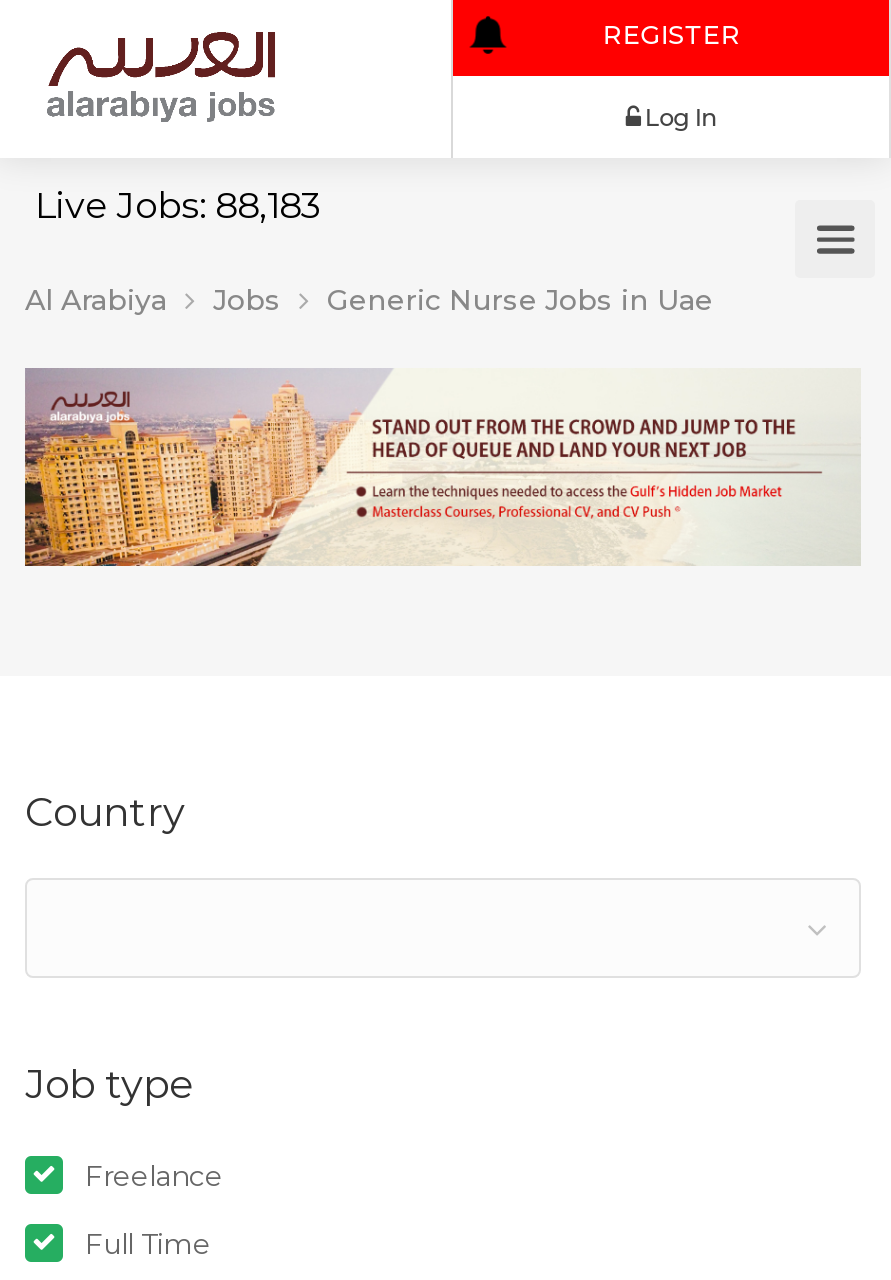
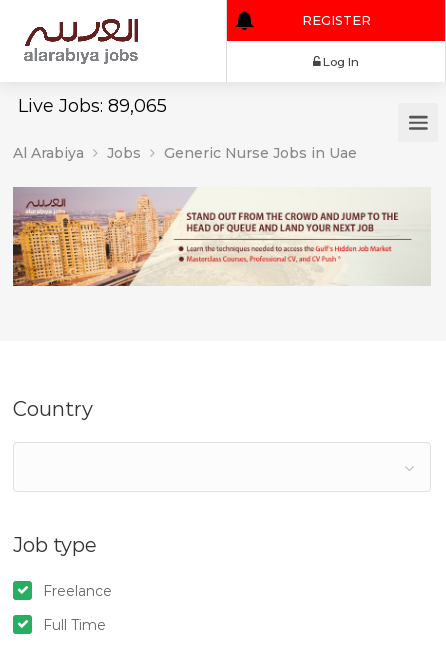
[35,184,323,228] Live Jobs: 88,183 -> [18,95,167,117] Live Jobs: 89,065

